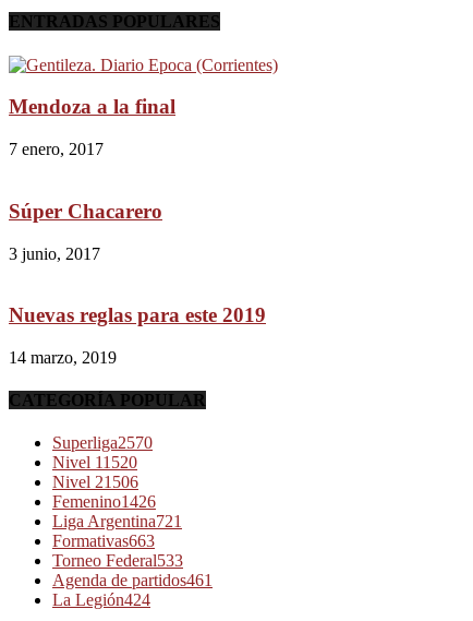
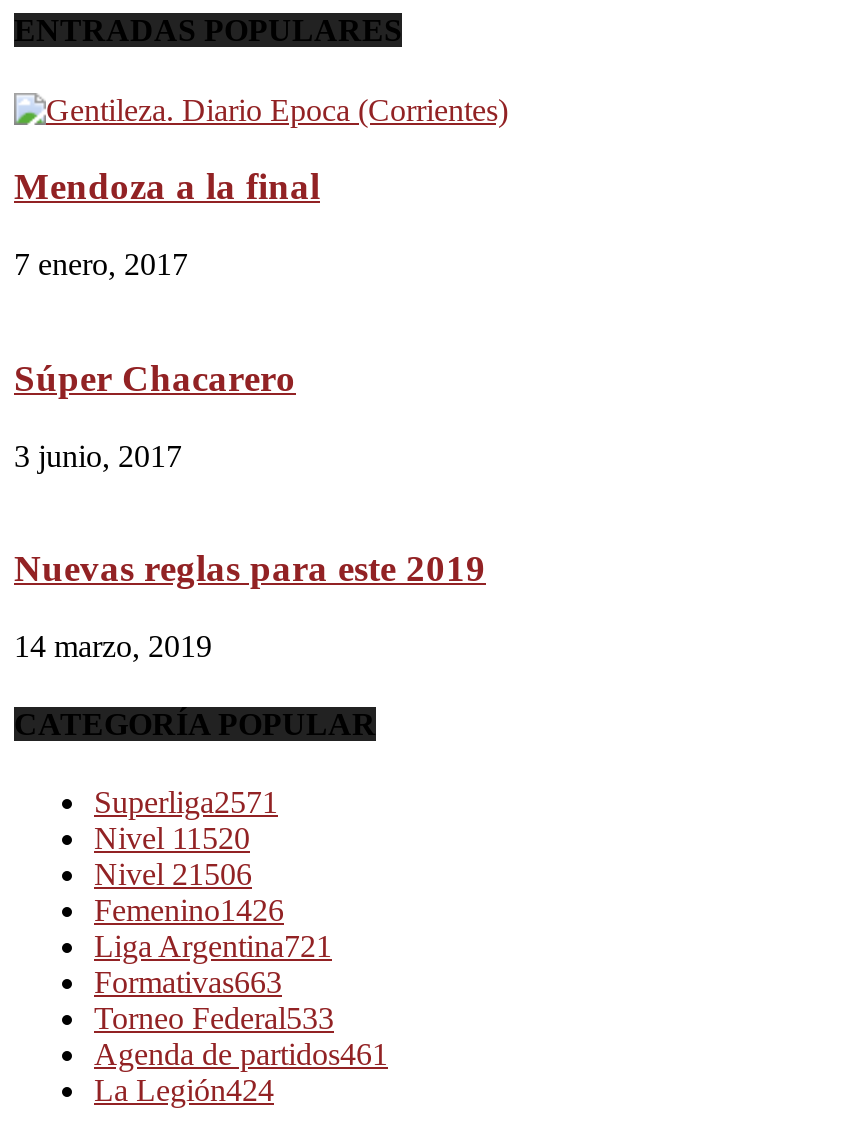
[52,434,153,452] Superliga2570 -> [94,786,278,820] Superliga2571

